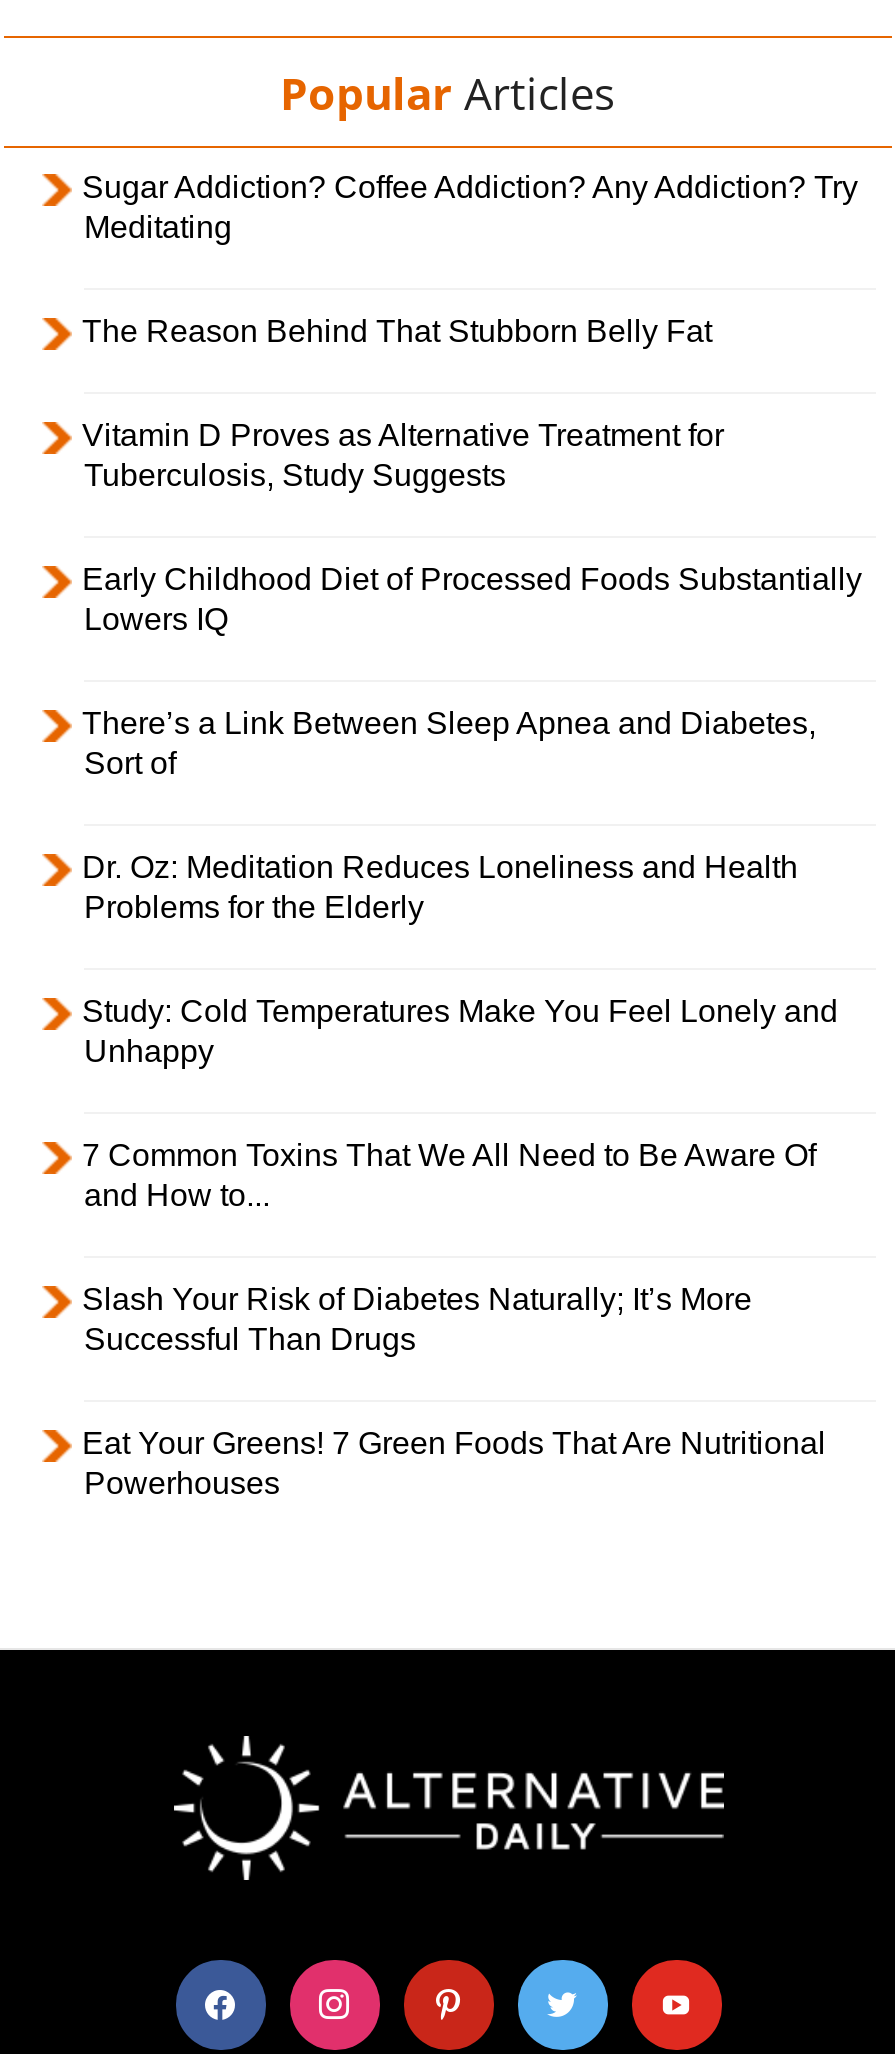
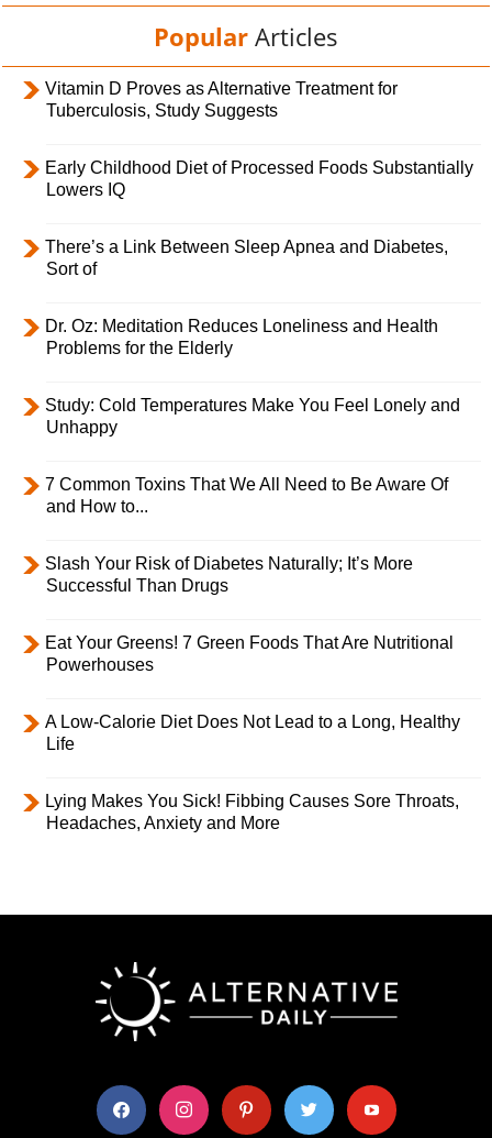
[82,169,858,347] Sugar Addiction? Coffee Addiction? Any Addiction? Try | Meditating | The Reason Behind That Stubborn Belly Fat -> none
moved [82,417,862,1499] -> [45,79,473,674]: Vitamin D Proves as Alternative Treatment for | Tuberculosis, Study Suggests | Early Childhood Diet of Processed Foods Substantially | ... | Eat Your Greens! 7 Green Foods That Are Nutritional | Powerhouses
none -> [45,712,460,832] A Low-Calorie Diet Does Not Lead to a Long, Healthy | Life | Lying Makes You Sick! Fibbing Causes Sore Throats, | Headaches, Anxiety and More

